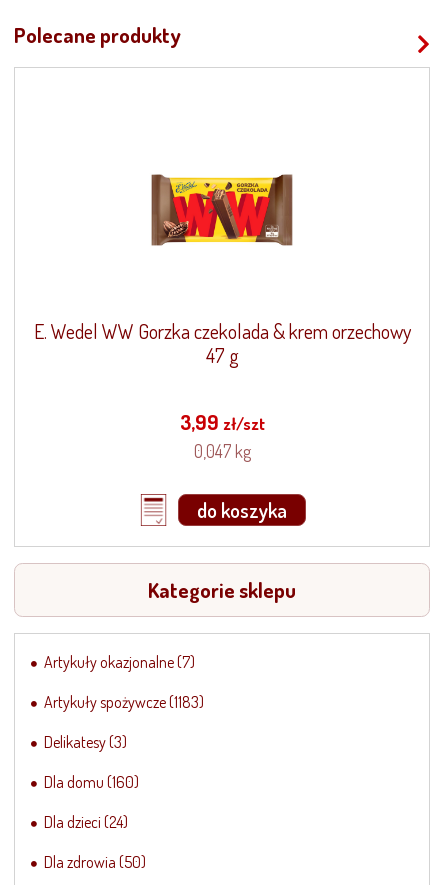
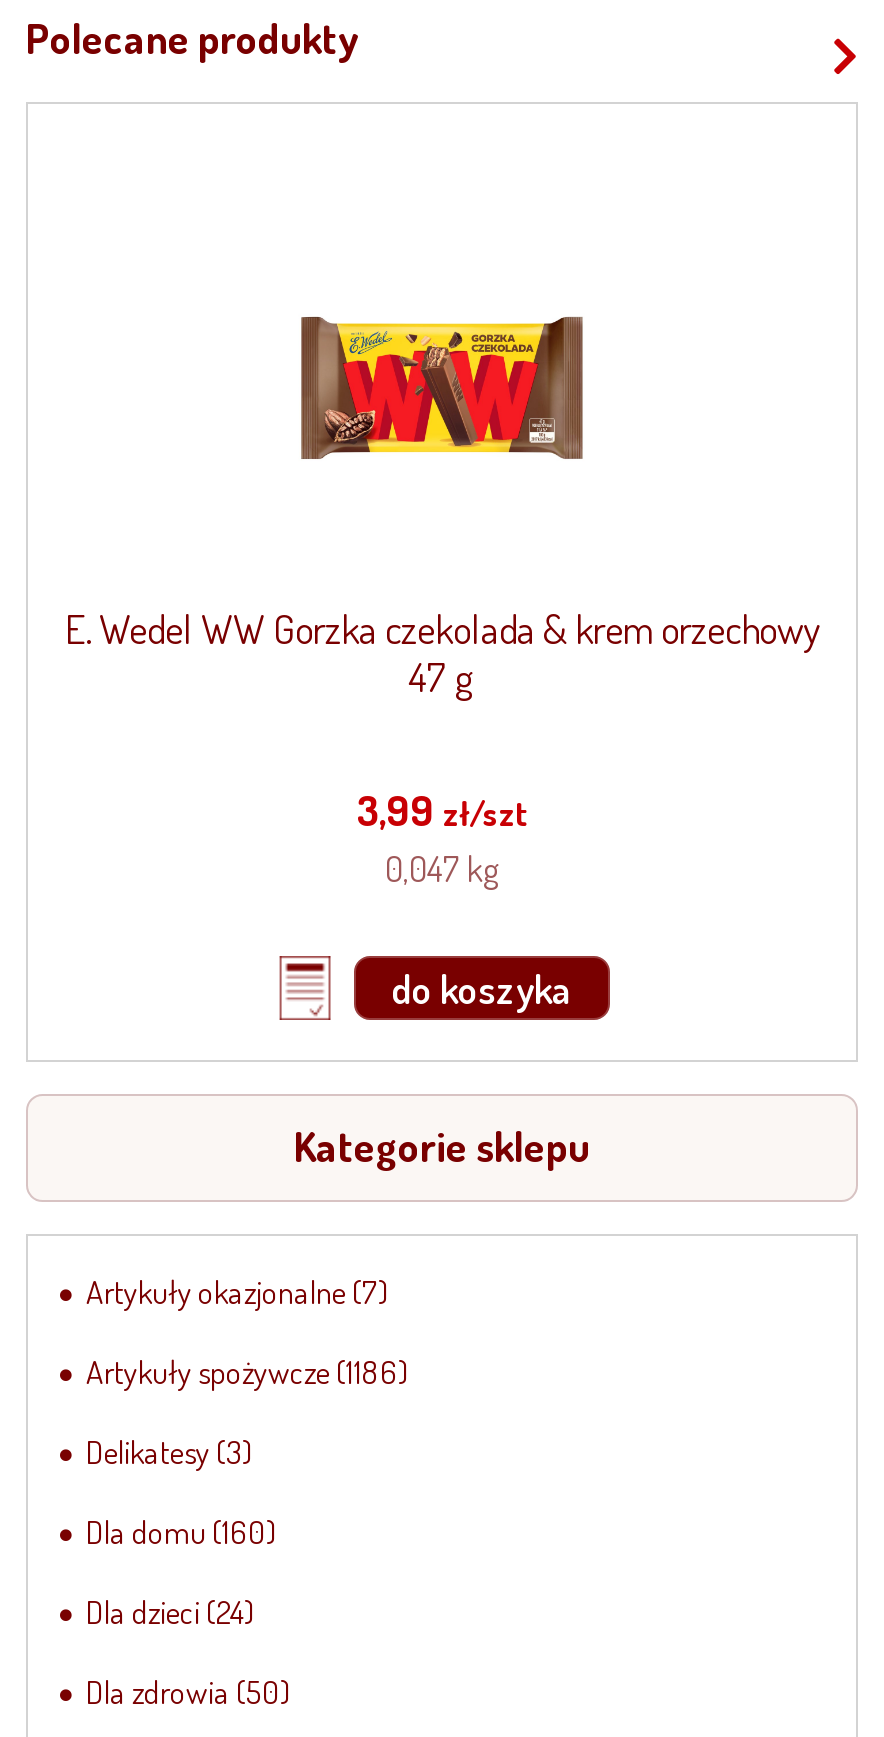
[44,692,204,712] Artykuły spożywcze (1183) -> [86,1351,408,1391] Artykuły spożywcze (1186)

